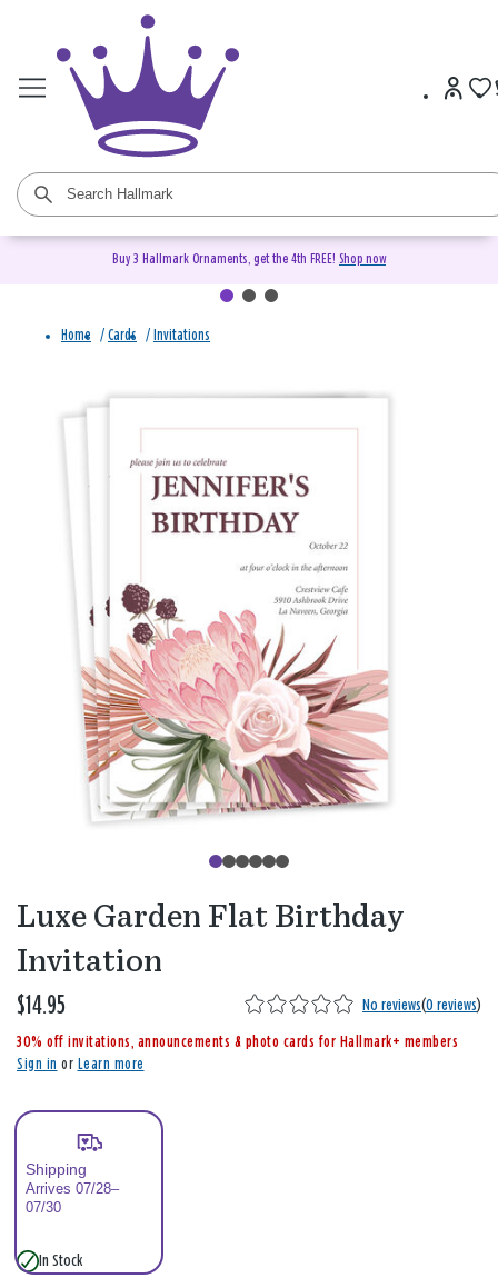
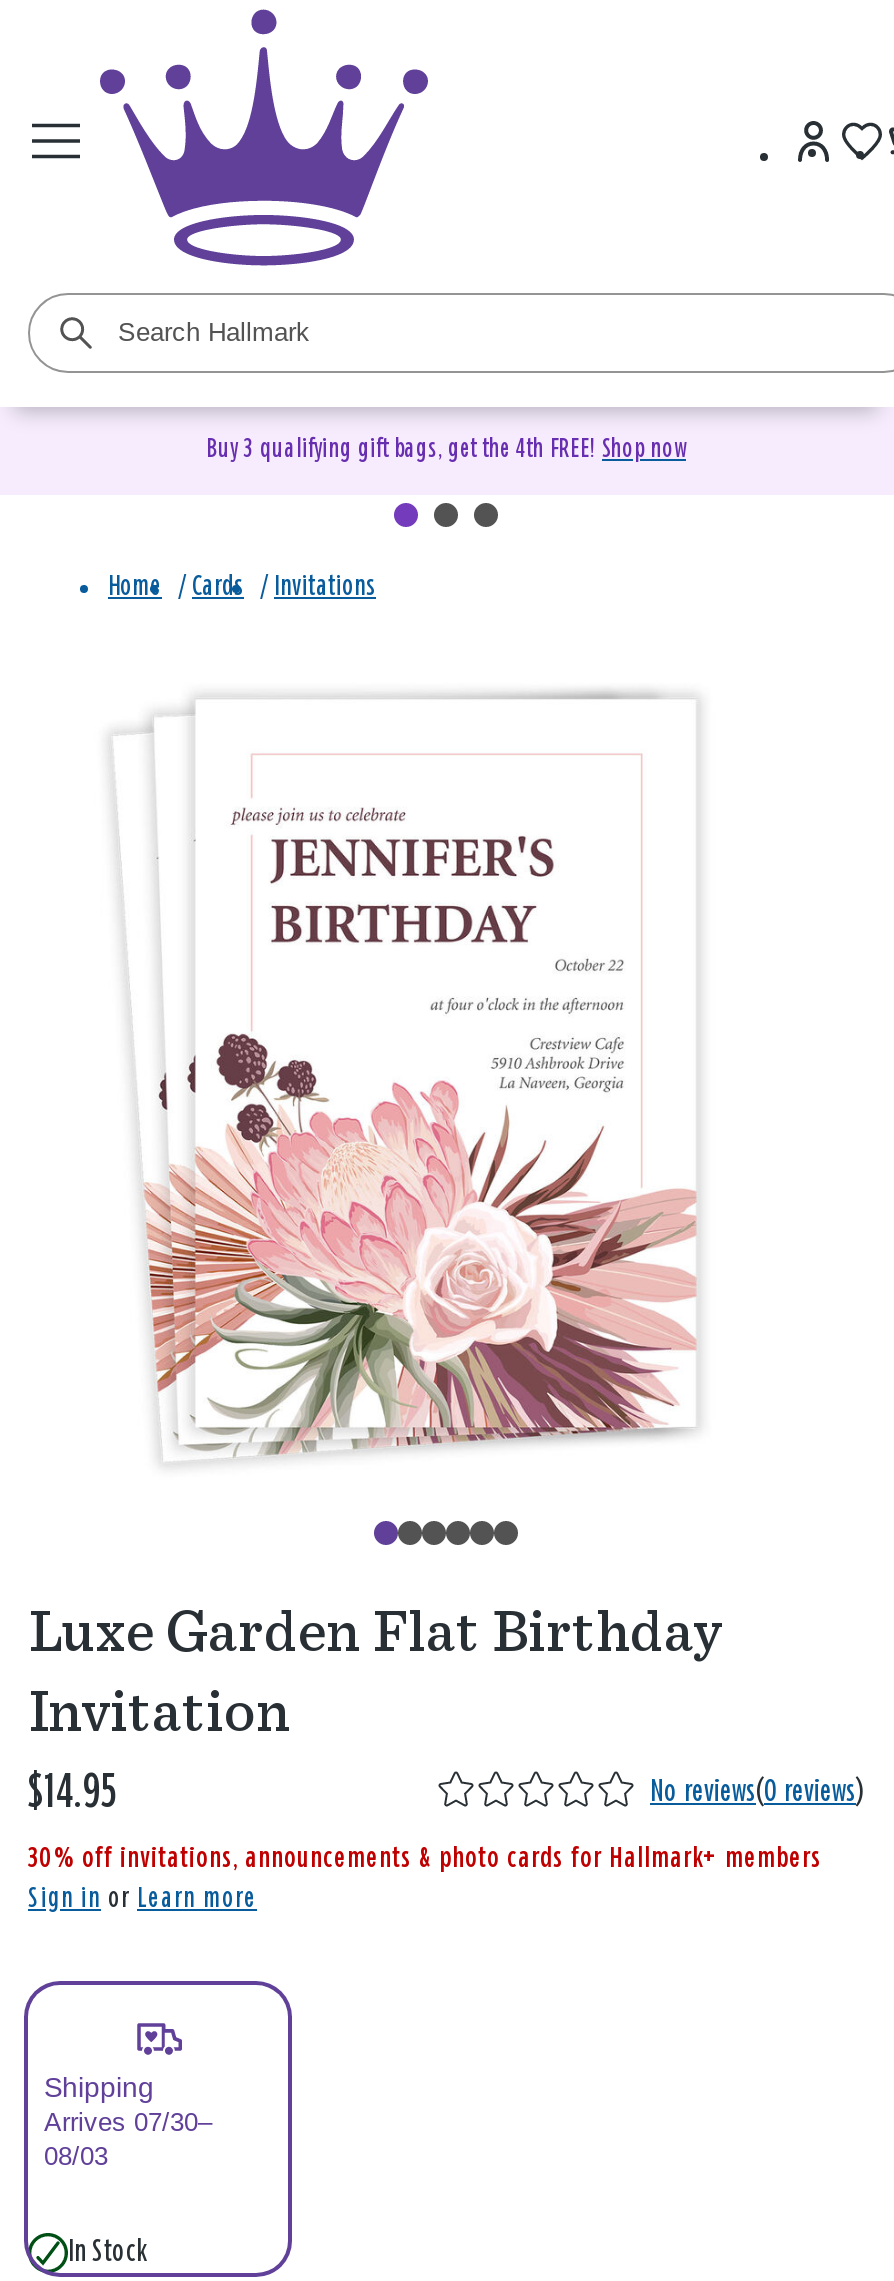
[112,252,386,267] Buy 3 Hallmark Ornaments, get the 4th FREE! Shop now -> [206,437,686,463] Buy 3 qualifying gift bags, get the 4th FREE! Shop now
[26,1180,119,1197] Arrives 07/28– -> [44,2107,212,2137] Arrives 07/30–
[26,1199,61,1216] 07/30 -> [44,2141,108,2171] 08/03

